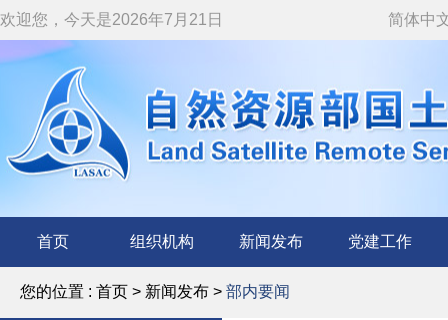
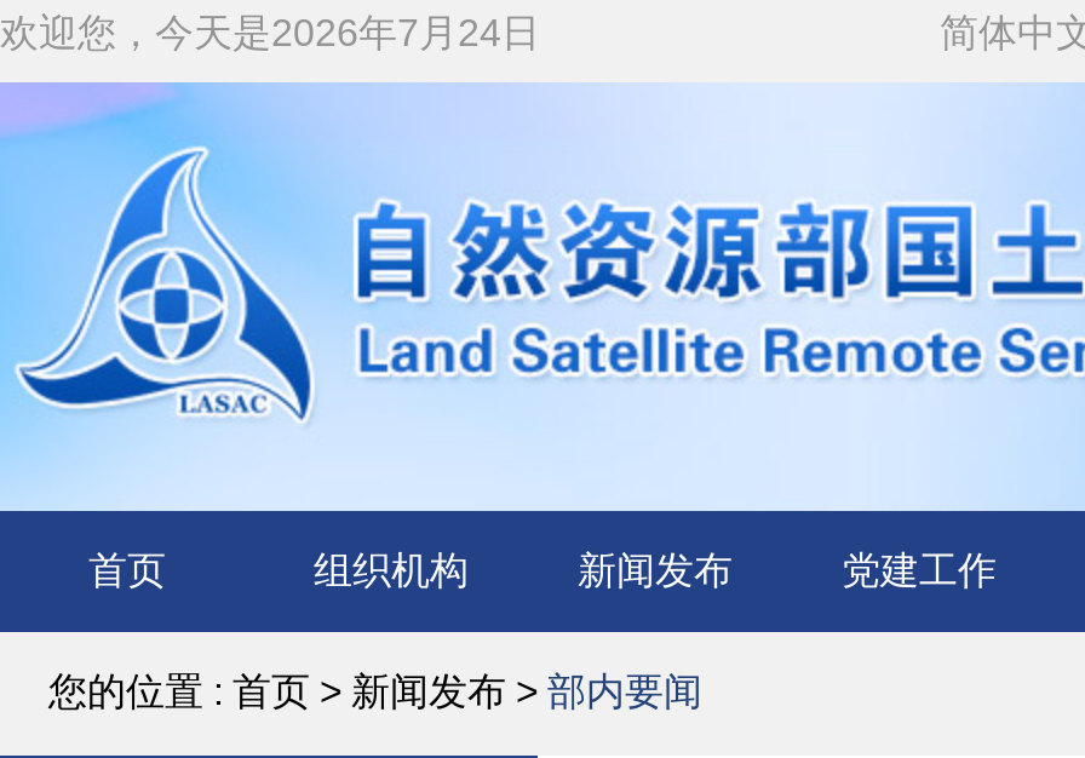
[0,11,223,28] 欢迎您，今天是2026年7月21日 -> [0,12,540,53] 欢迎您，今天是2026年7月24日

